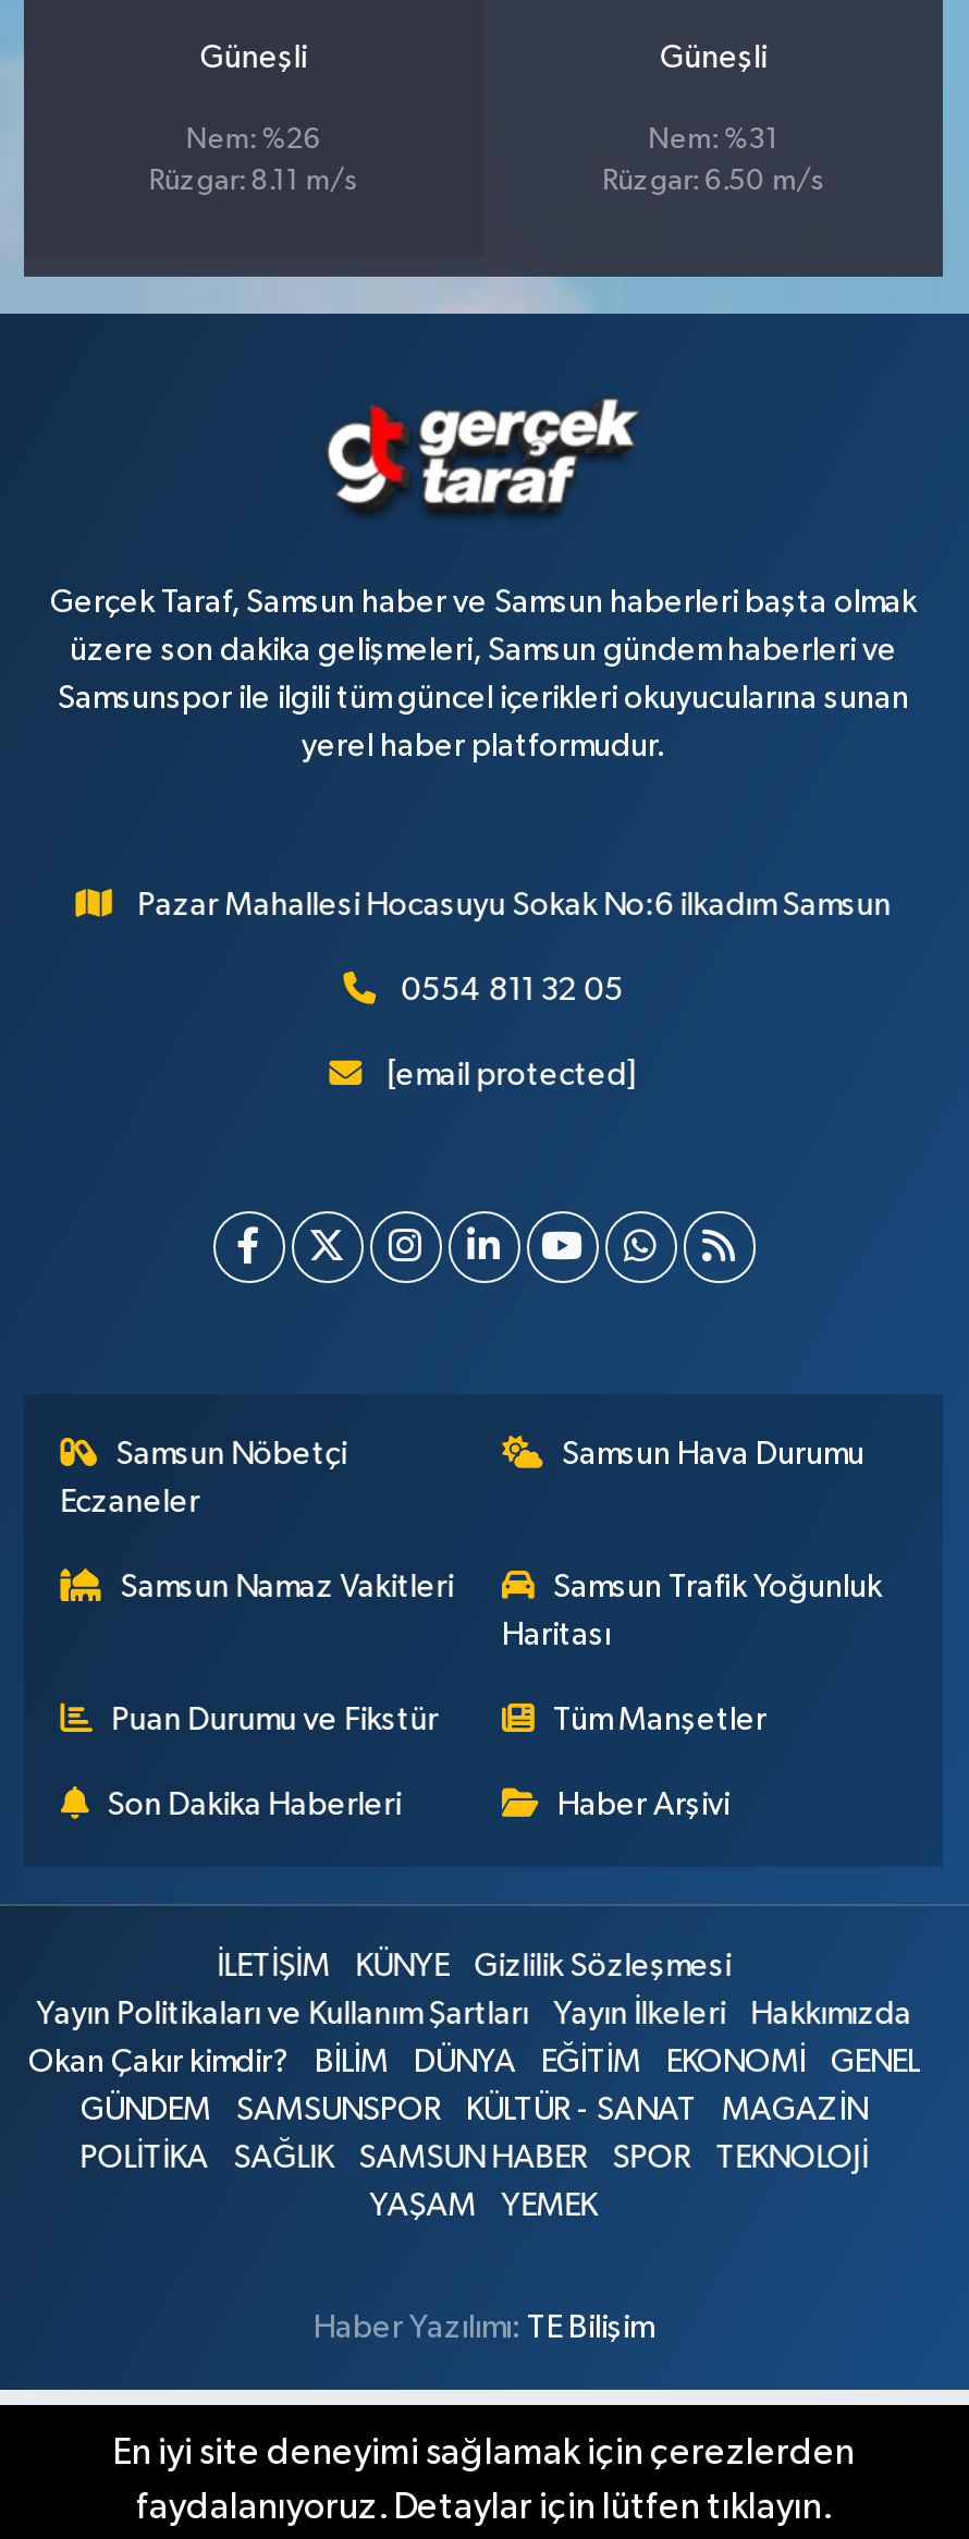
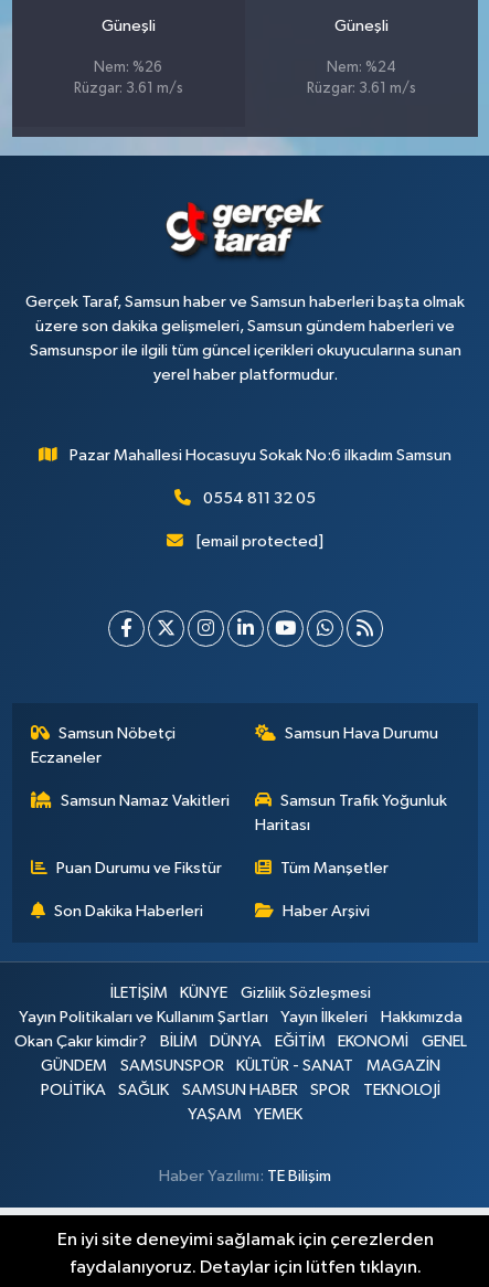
[648,125,779,154] Nem: %31 -> [327,60,396,75] Nem: %24
[149,167,358,195] Rüzgar: 8.11 m/s -> [74,81,183,95] Rüzgar: 3.61 m/s
[602,167,824,195] Rüzgar: 6.50 m/s -> [307,81,416,95] Rüzgar: 3.61 m/s

